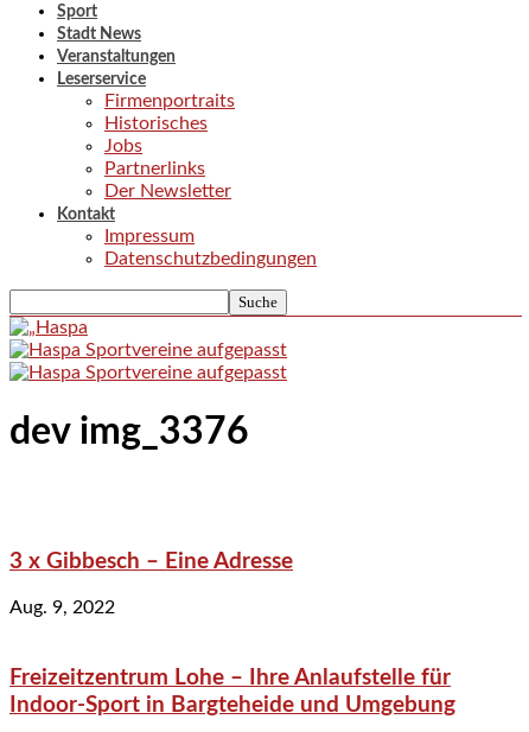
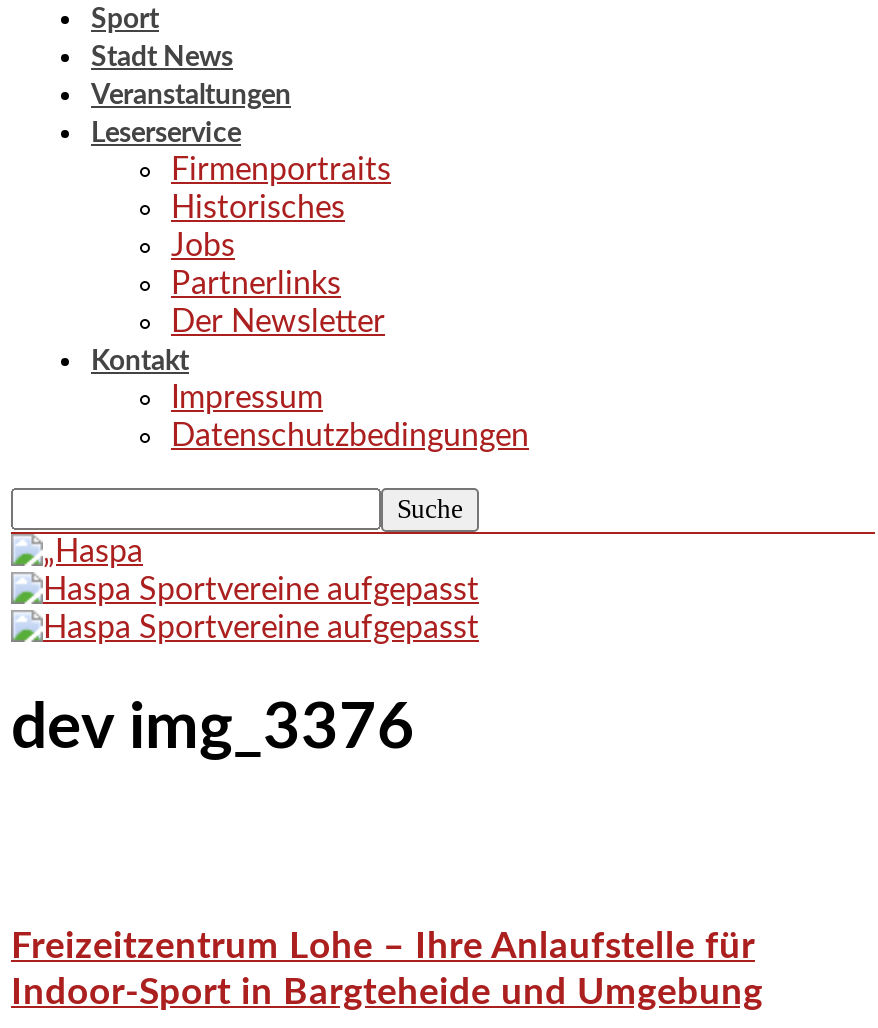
[9,550,293,617] 3 x Gibbesch – Eine Adresse | Aug. 9, 2022 -> none

